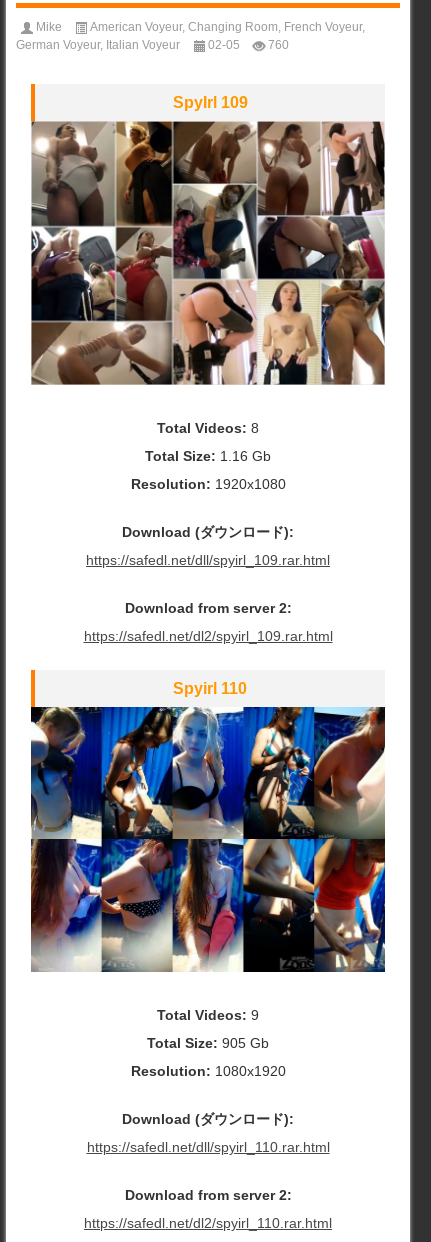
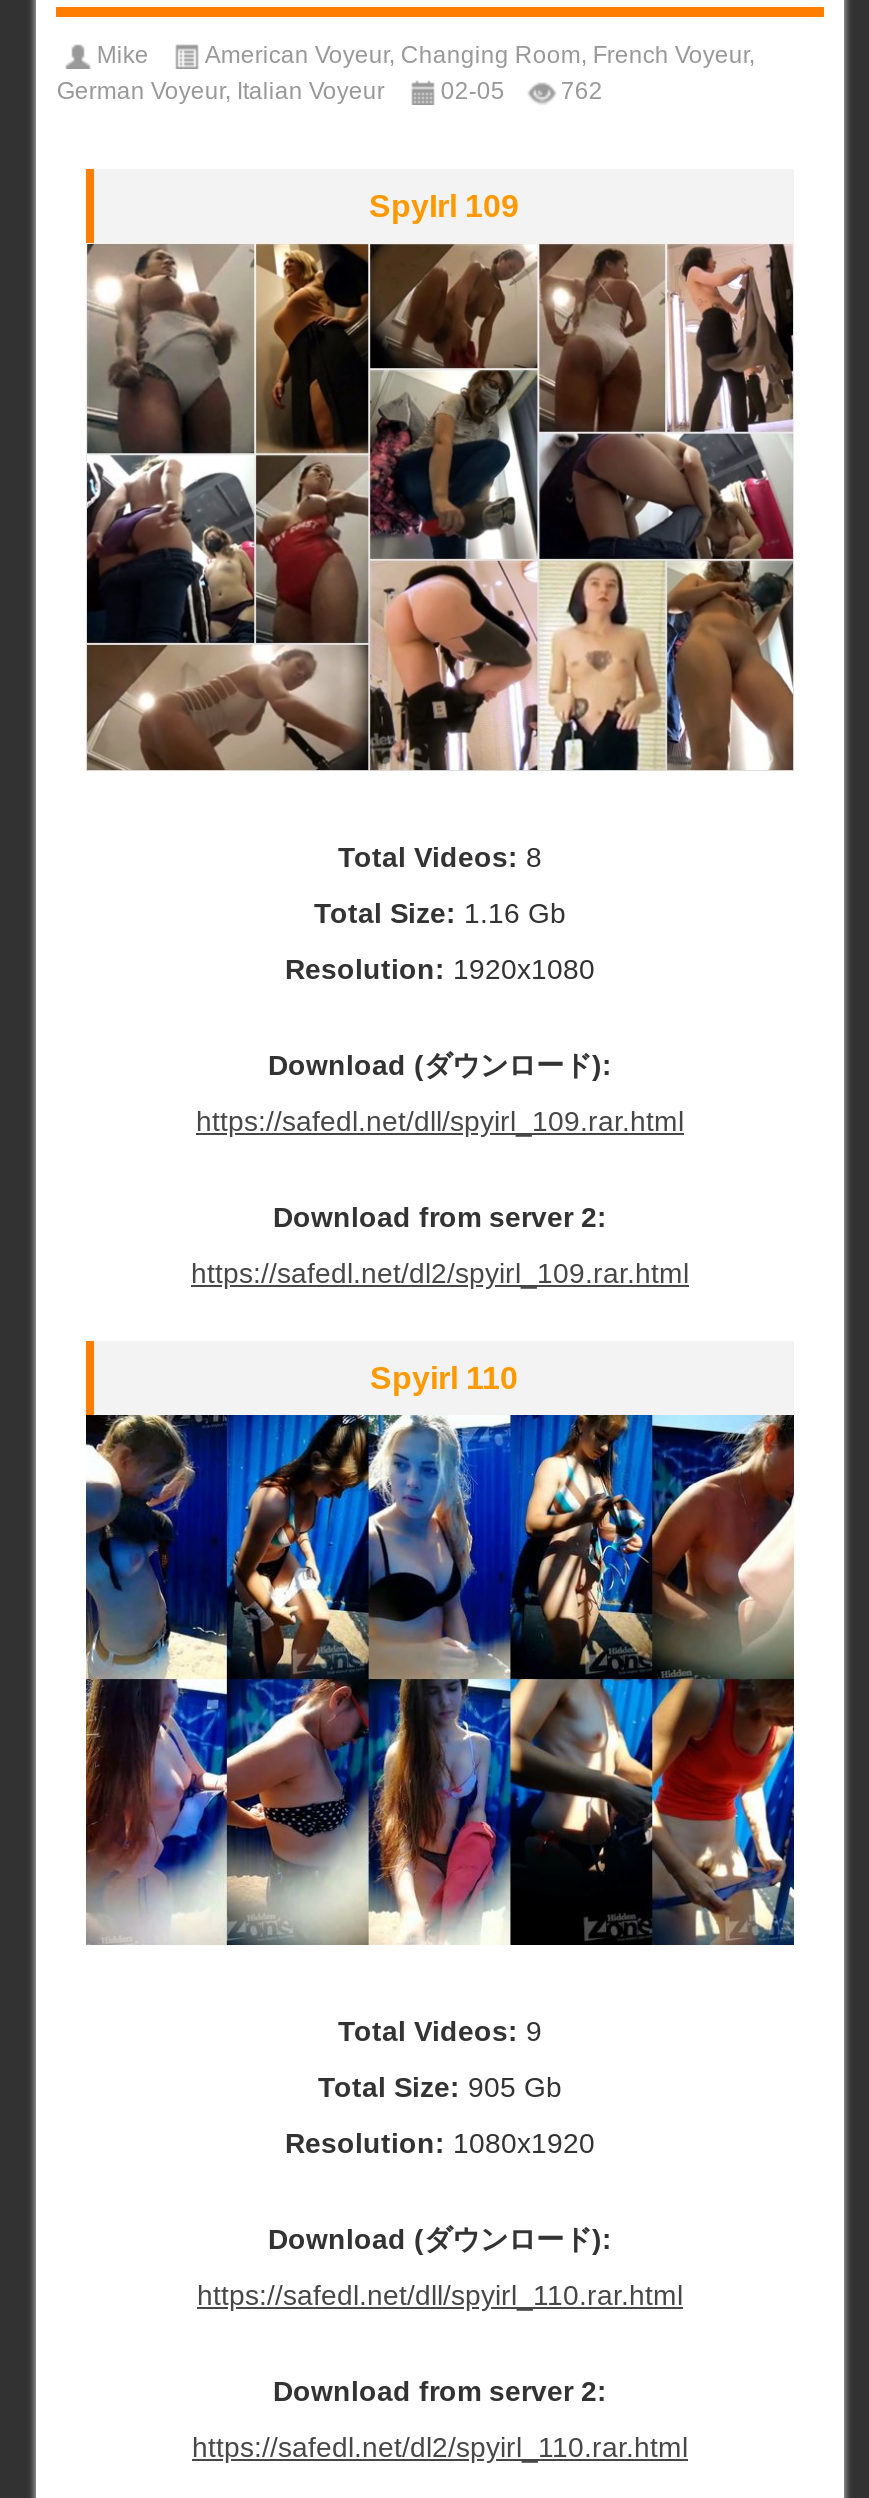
[16,37,289,51] German Voyeur, Italian Voyeur 02-05 760 -> [57,76,603,104] German Voyeur, Italian Voyeur 02-05 762

